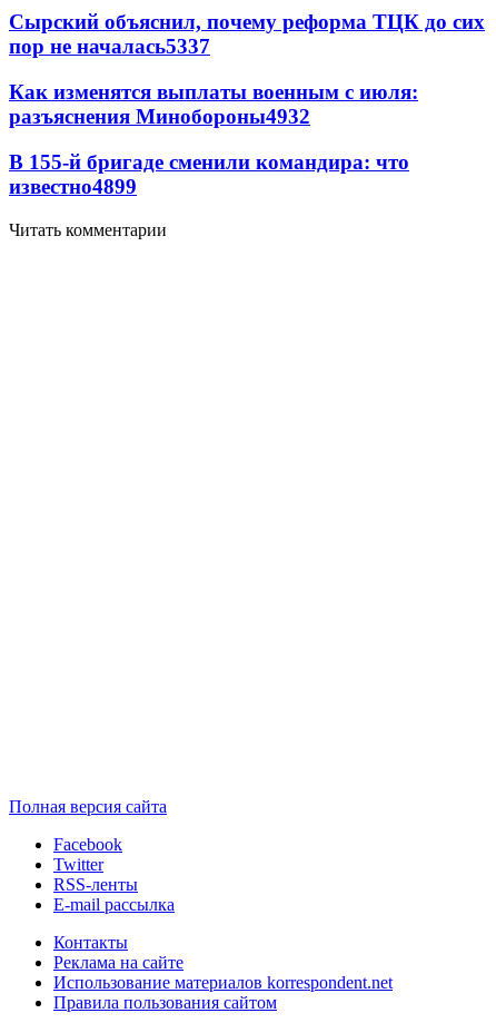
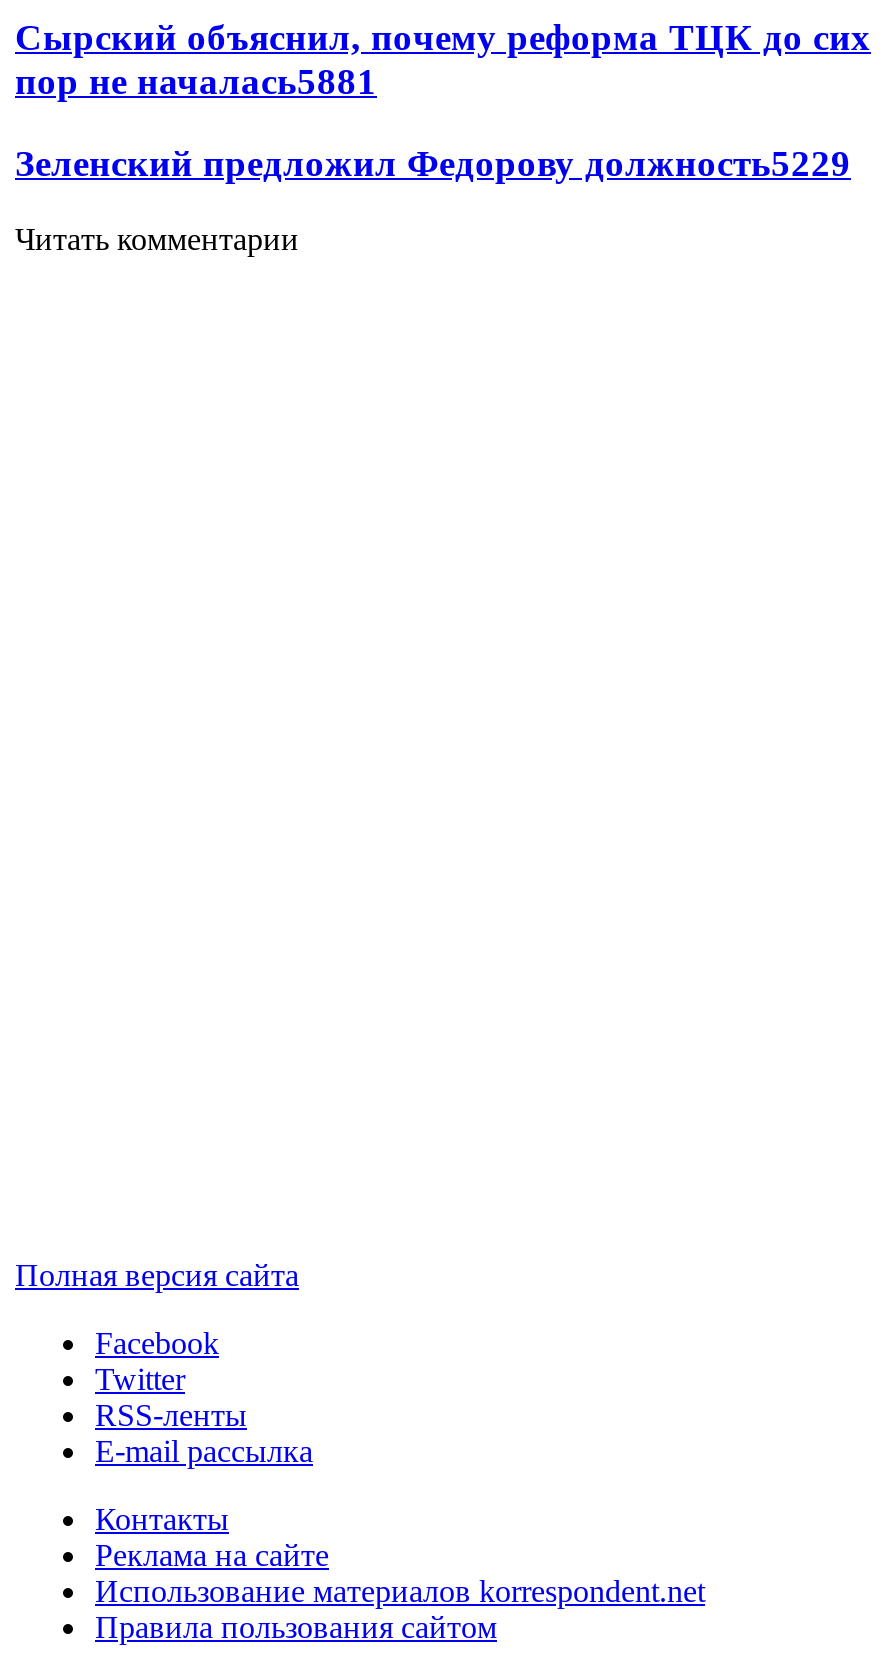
[9,35,418,198] пор не началась5337 | Как изменятся выплаты военным с июля: | разъяснения Минобороны4932 | В 155-й бригаде сменили командира: что | известно4899 -> [15,60,851,183] пор не началась5881 | Зеленский предложил Федорову должность5229

